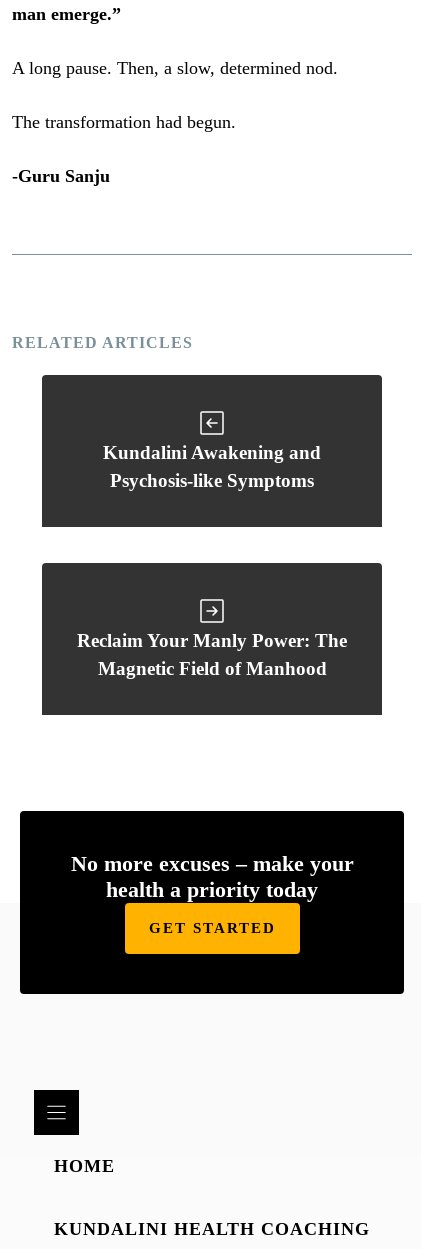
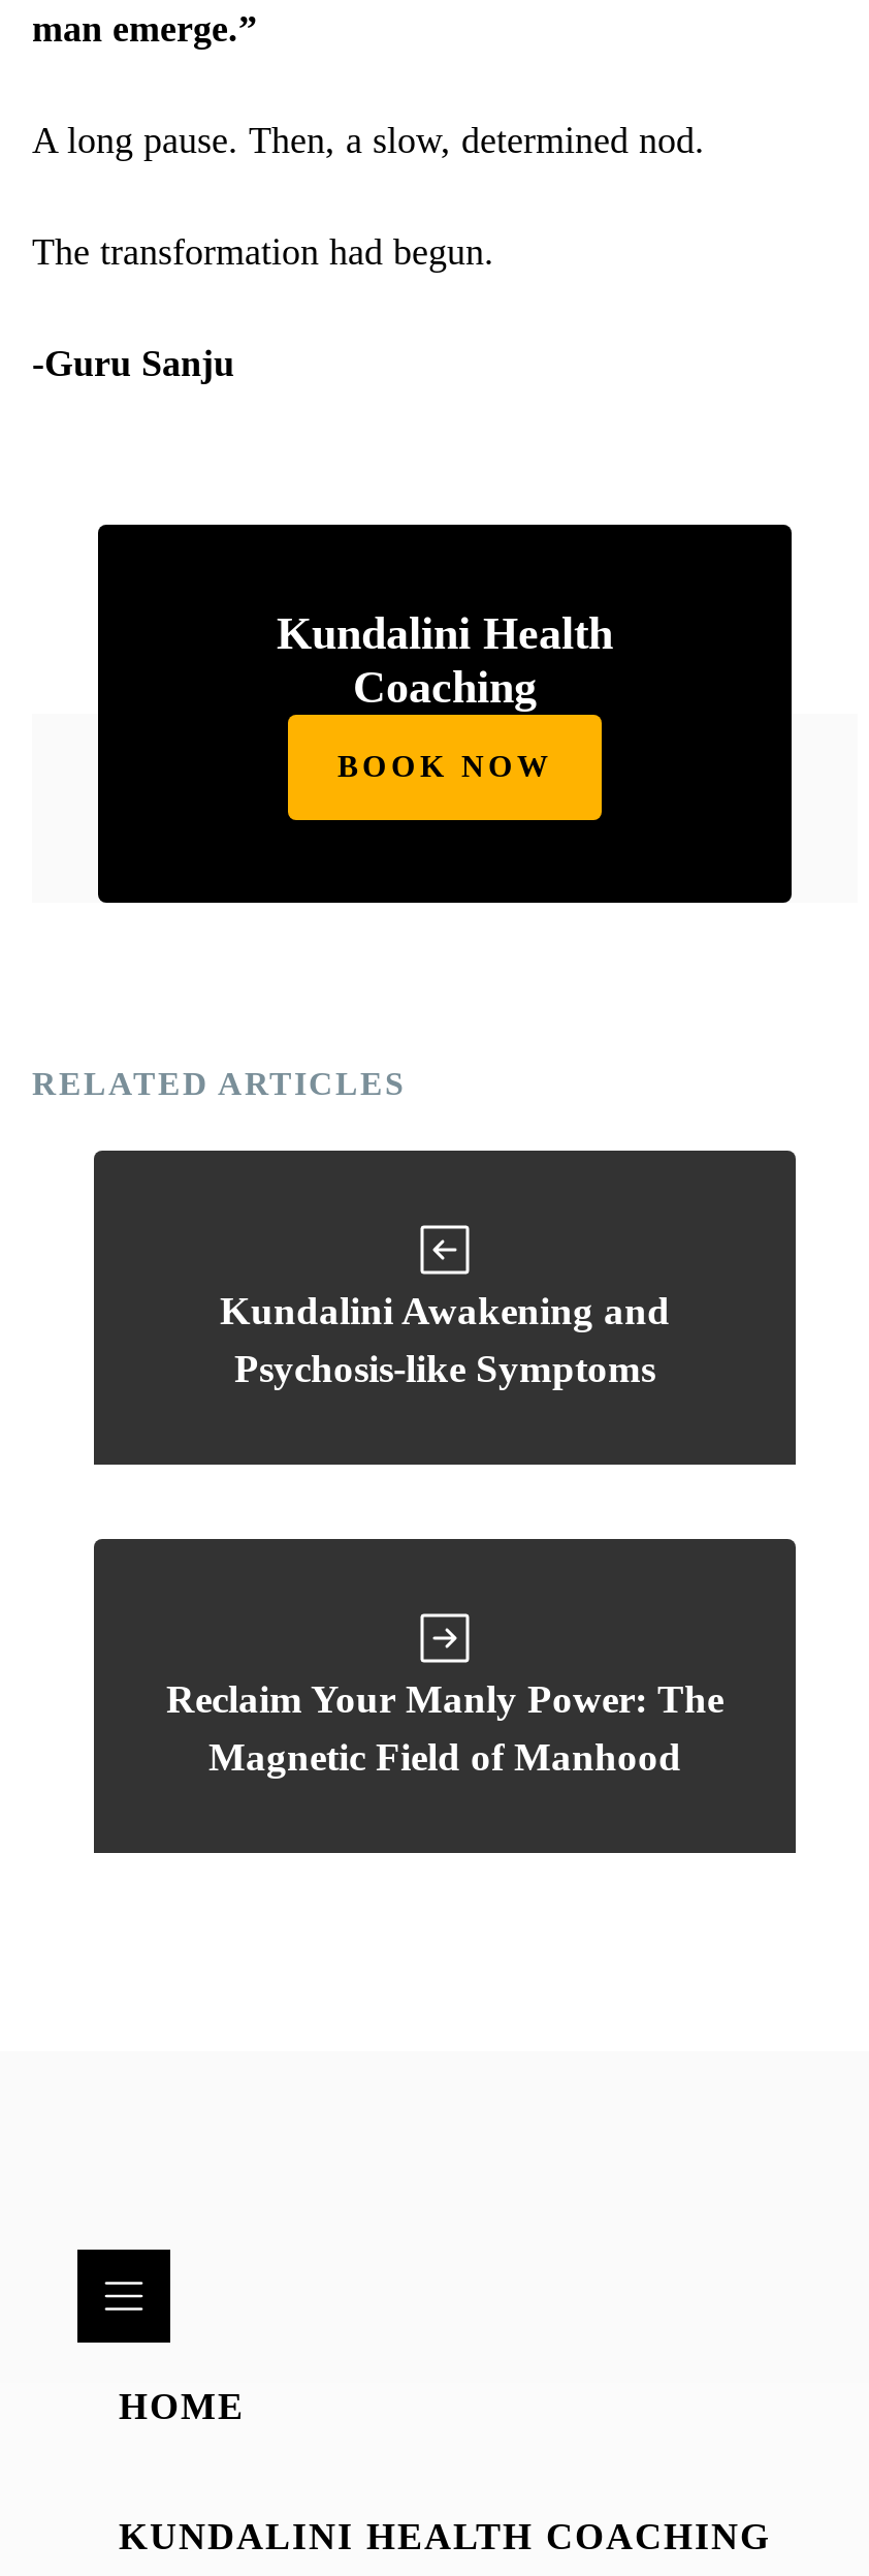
none -> [96,523,794,905] [image] | Kundalini Health | Coaching | BOOK NOW
moved [12,334,347,679] -> [32,1066,723,1779]: RELATED ARTICLES | Kundalini Awakening and | Psychosis-like Symptoms | Reclaim Your Manly Power: The | Magnetic Field of Manhood
[19,810,405,995] [image] | No more excuses – make your | health a priority today | GET STARTED -> none

